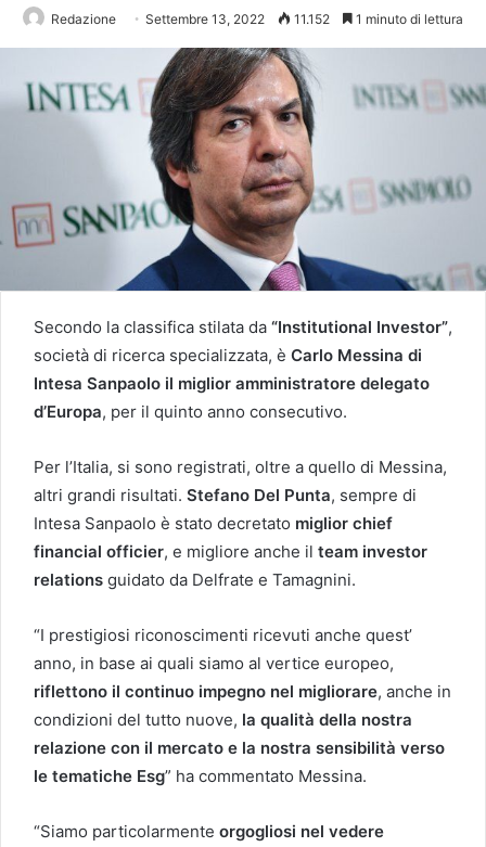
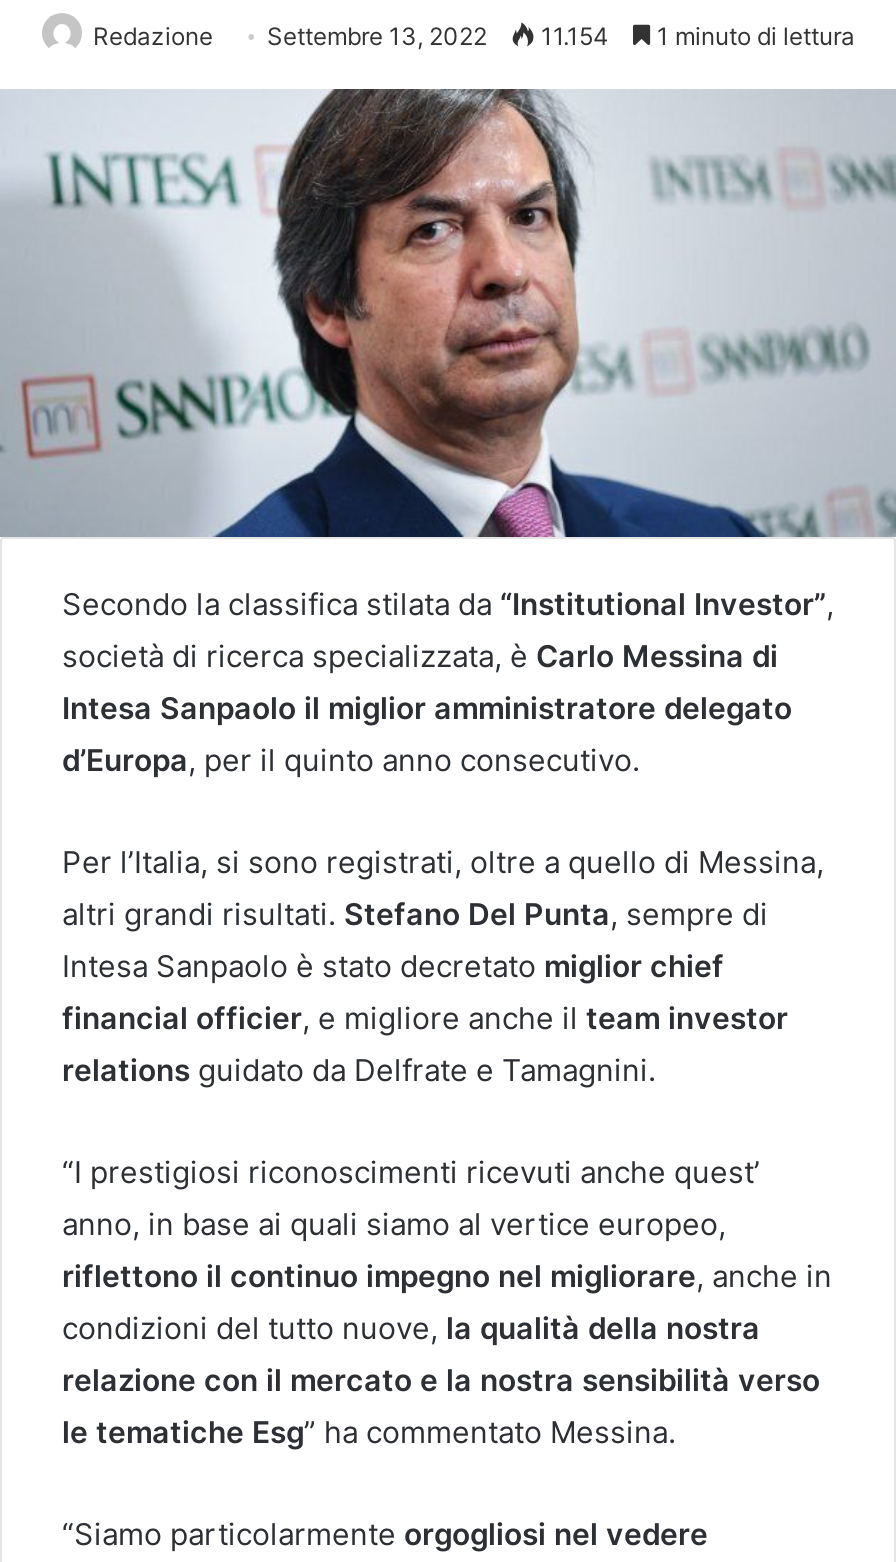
[51,11,463,27] Redazione Settembre 13, 2022 11.152 1 minuto di lettura -> [93,21,855,51] Redazione Settembre 13, 2022 11.154 1 minuto di lettura

